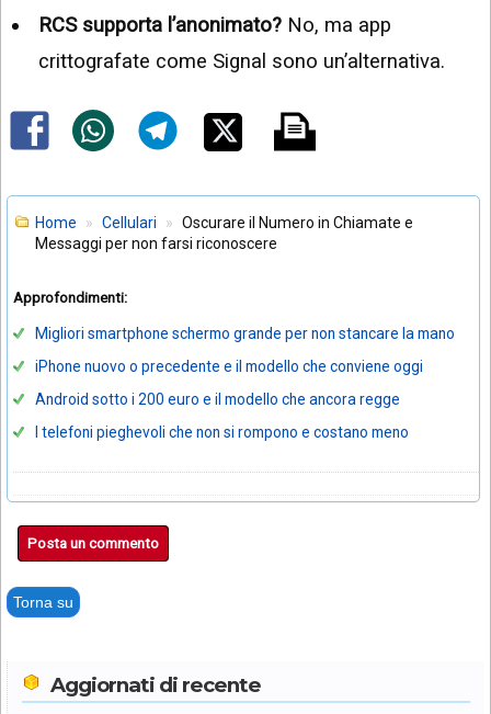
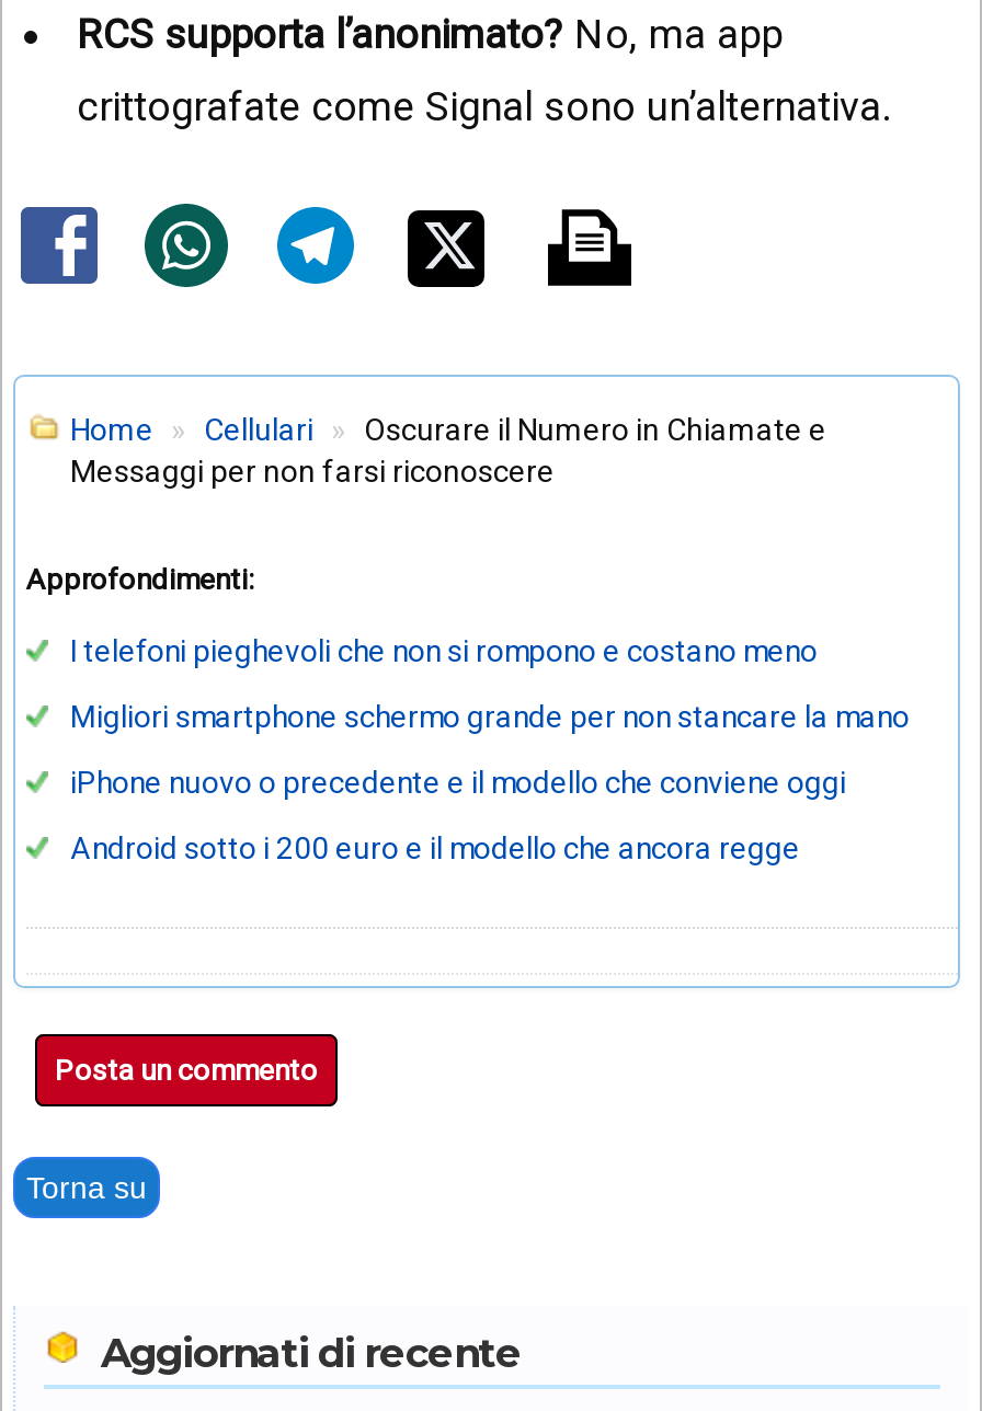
moved [35,325,455,408] -> [70,699,910,866]: Migliori smartphone schermo grande per non stancare la mano | iPhone nuovo o precedente e il modello che conviene oggi | Android sotto i 200 euro e il modello che ancora regge
moved [35,423,409,441] -> [70,633,818,668]: I telefoni pieghevoli che non si rompono e costano meno

